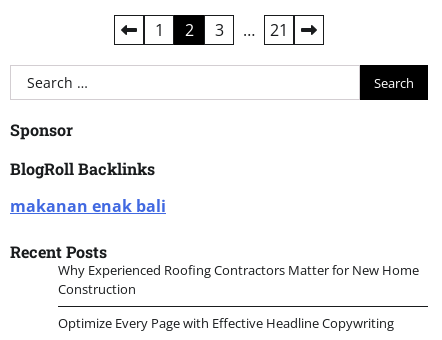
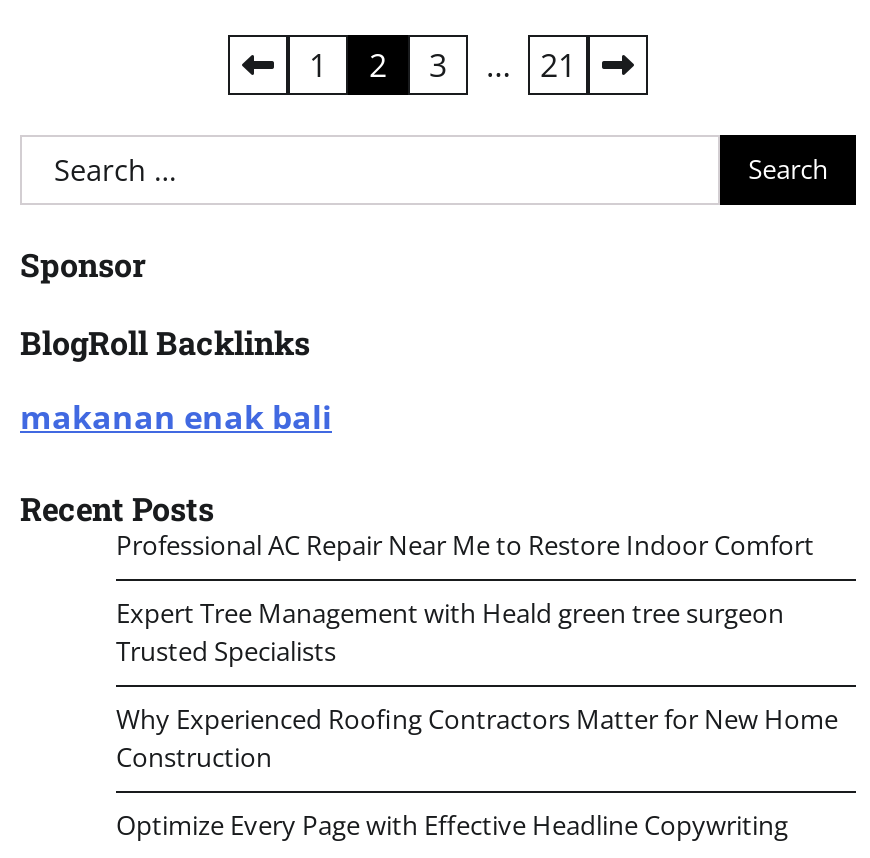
none -> [116,527,814,669] Professional AC Repair Near Me to Restore Indoor Comfort | Expert Tree Management with Heald green tree surgeon | Trusted Specialists

